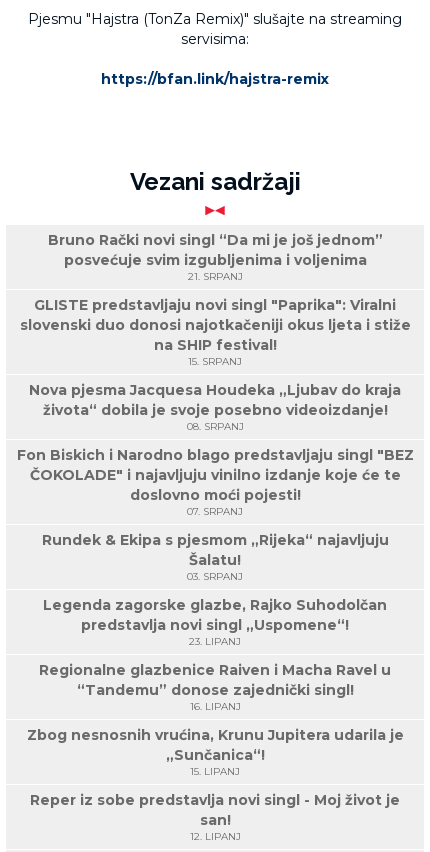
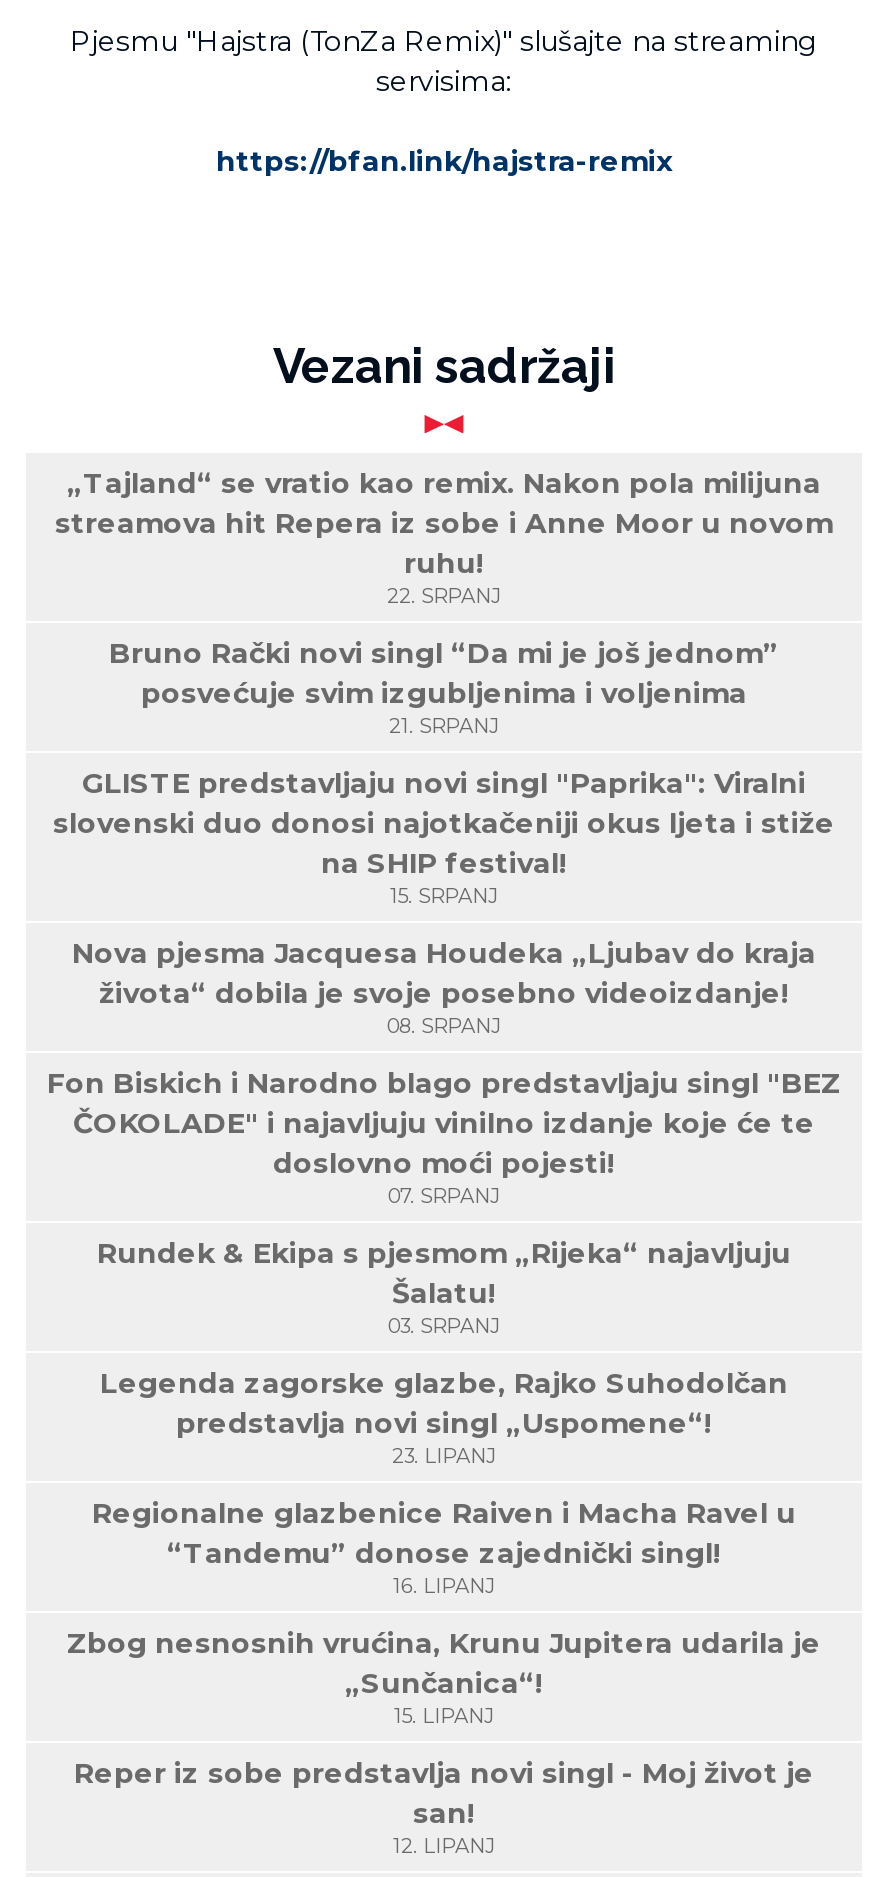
none -> [55,465,833,609] „Tajland“ se vratio kao remix. Nakon pola milijuna | streamova hit Repera iz sobe i Anne Moor u novom | ruhu! | 22. SRPANJ

